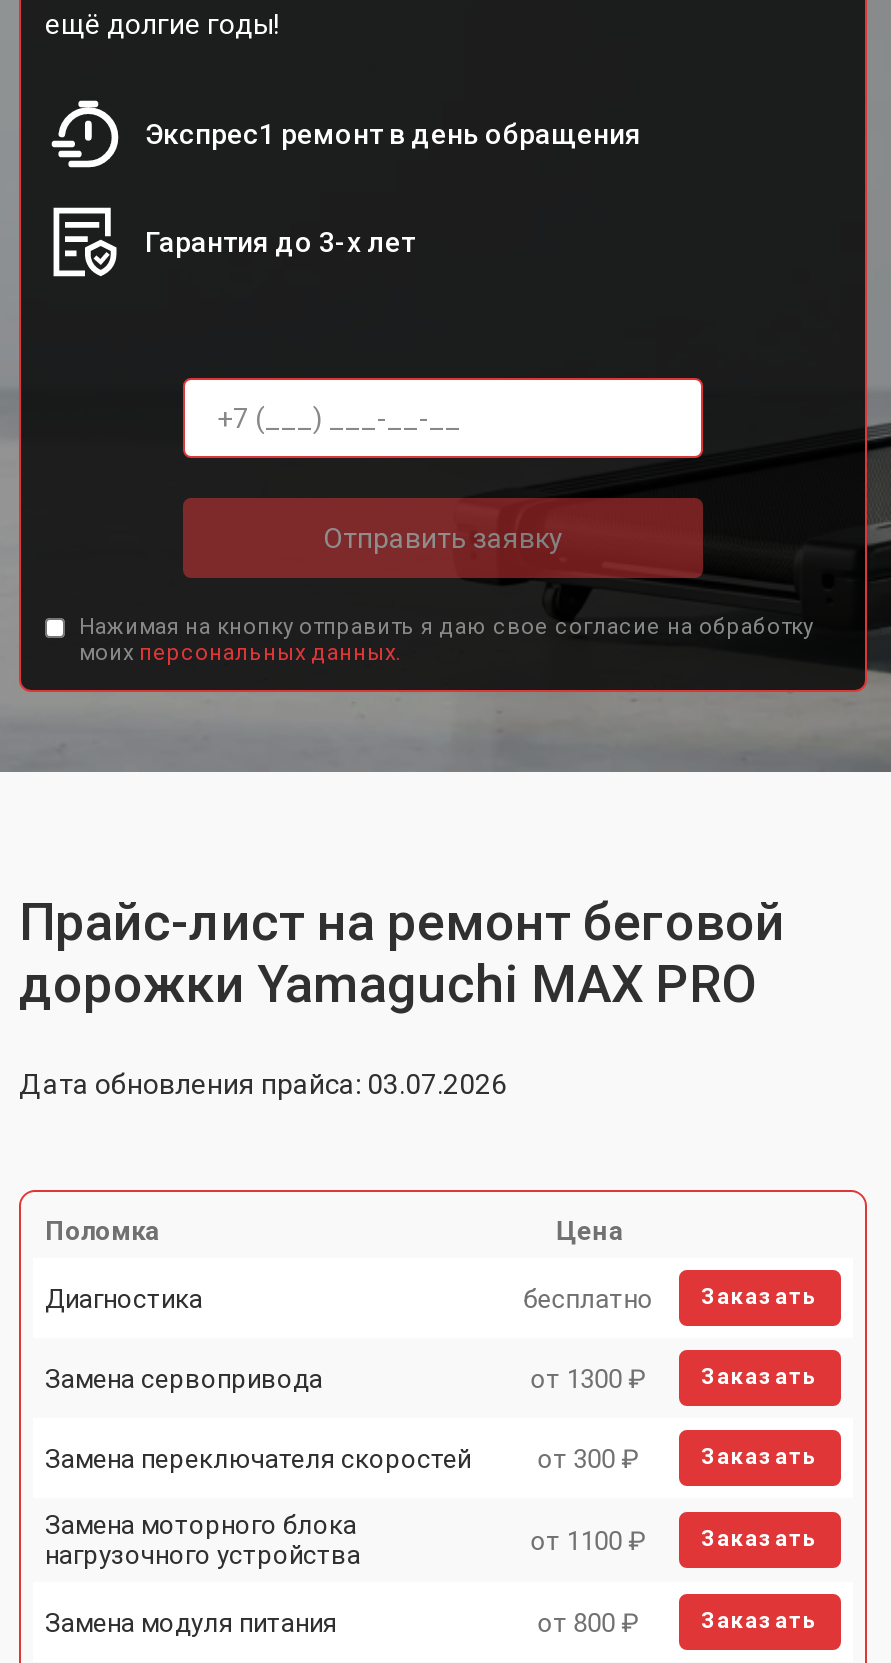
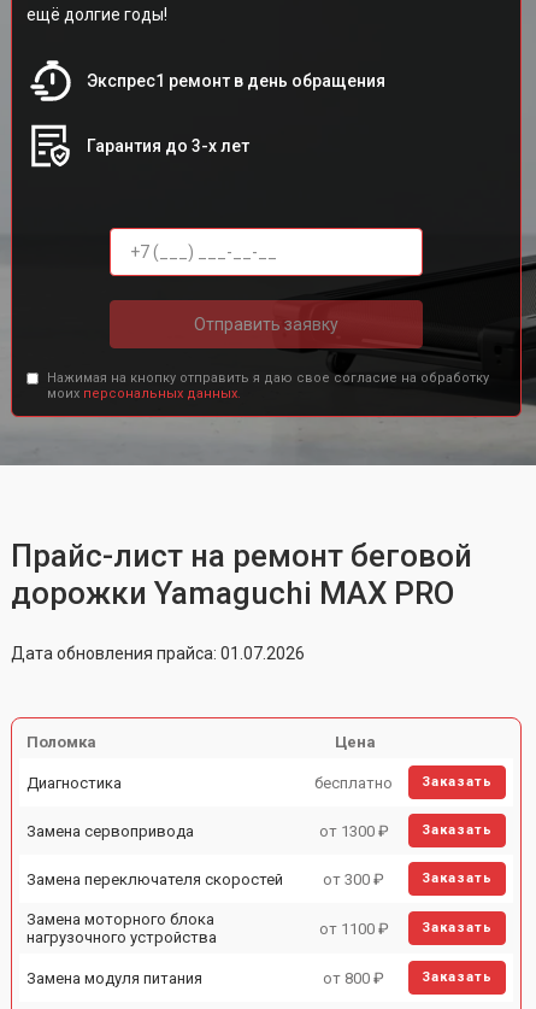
[19,1068,507,1100] Дата обновления прайса: 03.07.2026 -> [11,644,305,663] Дата обновления прайса: 01.07.2026

